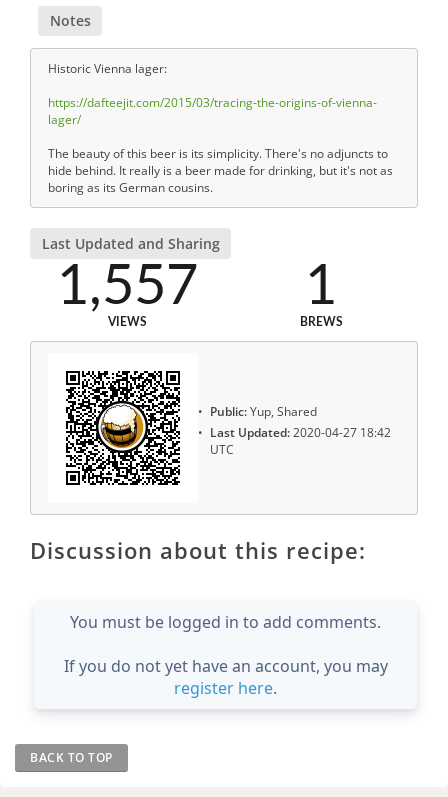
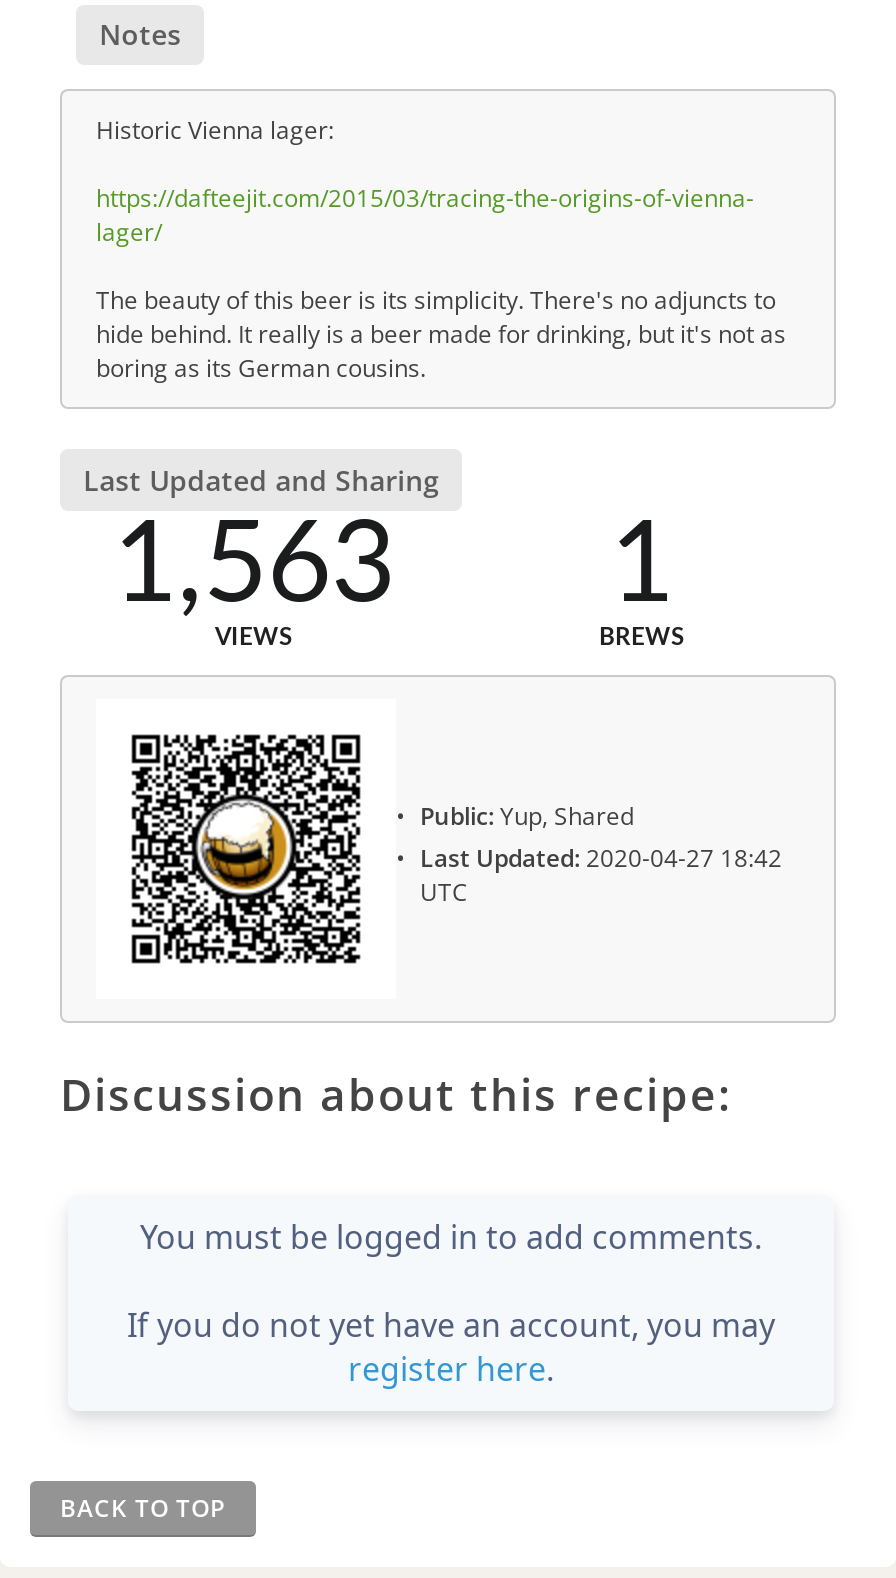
[56,259,337,315] 1,557 1 -> [113,511,674,623] 1,563 1

